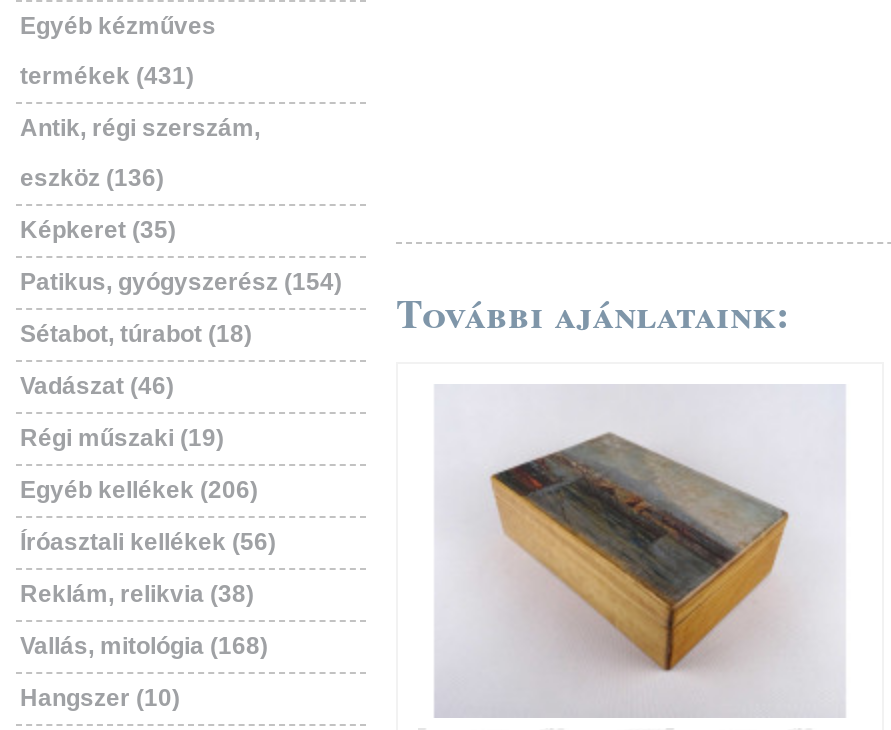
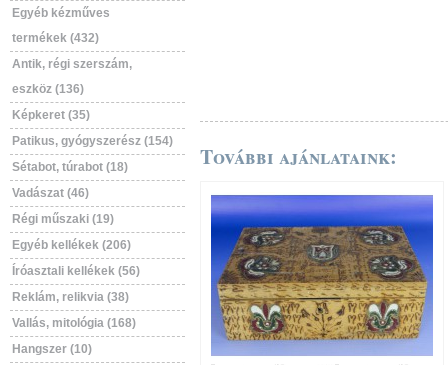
[20,62,194,90] termékek (431) -> [12,31,99,45] termékek (432)
[418,386,862,718] [image] -> [210,194,434,358] [image]

